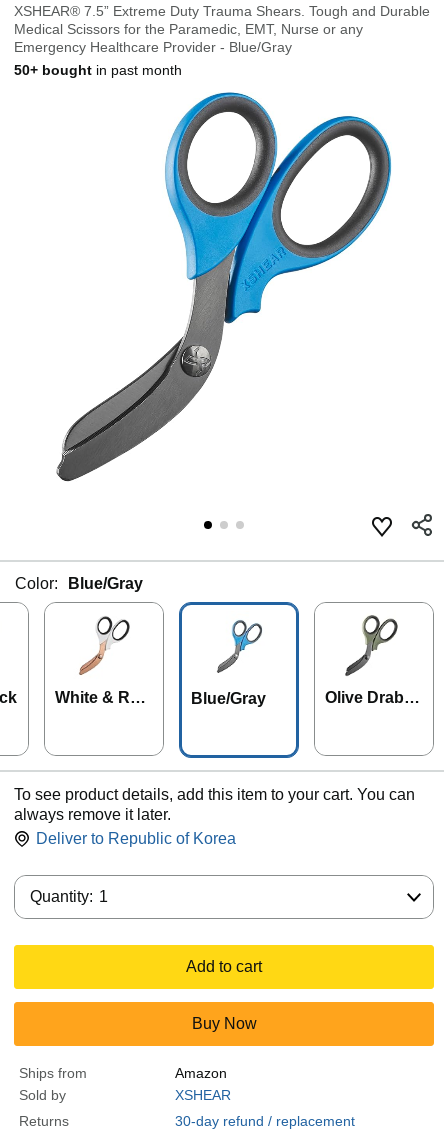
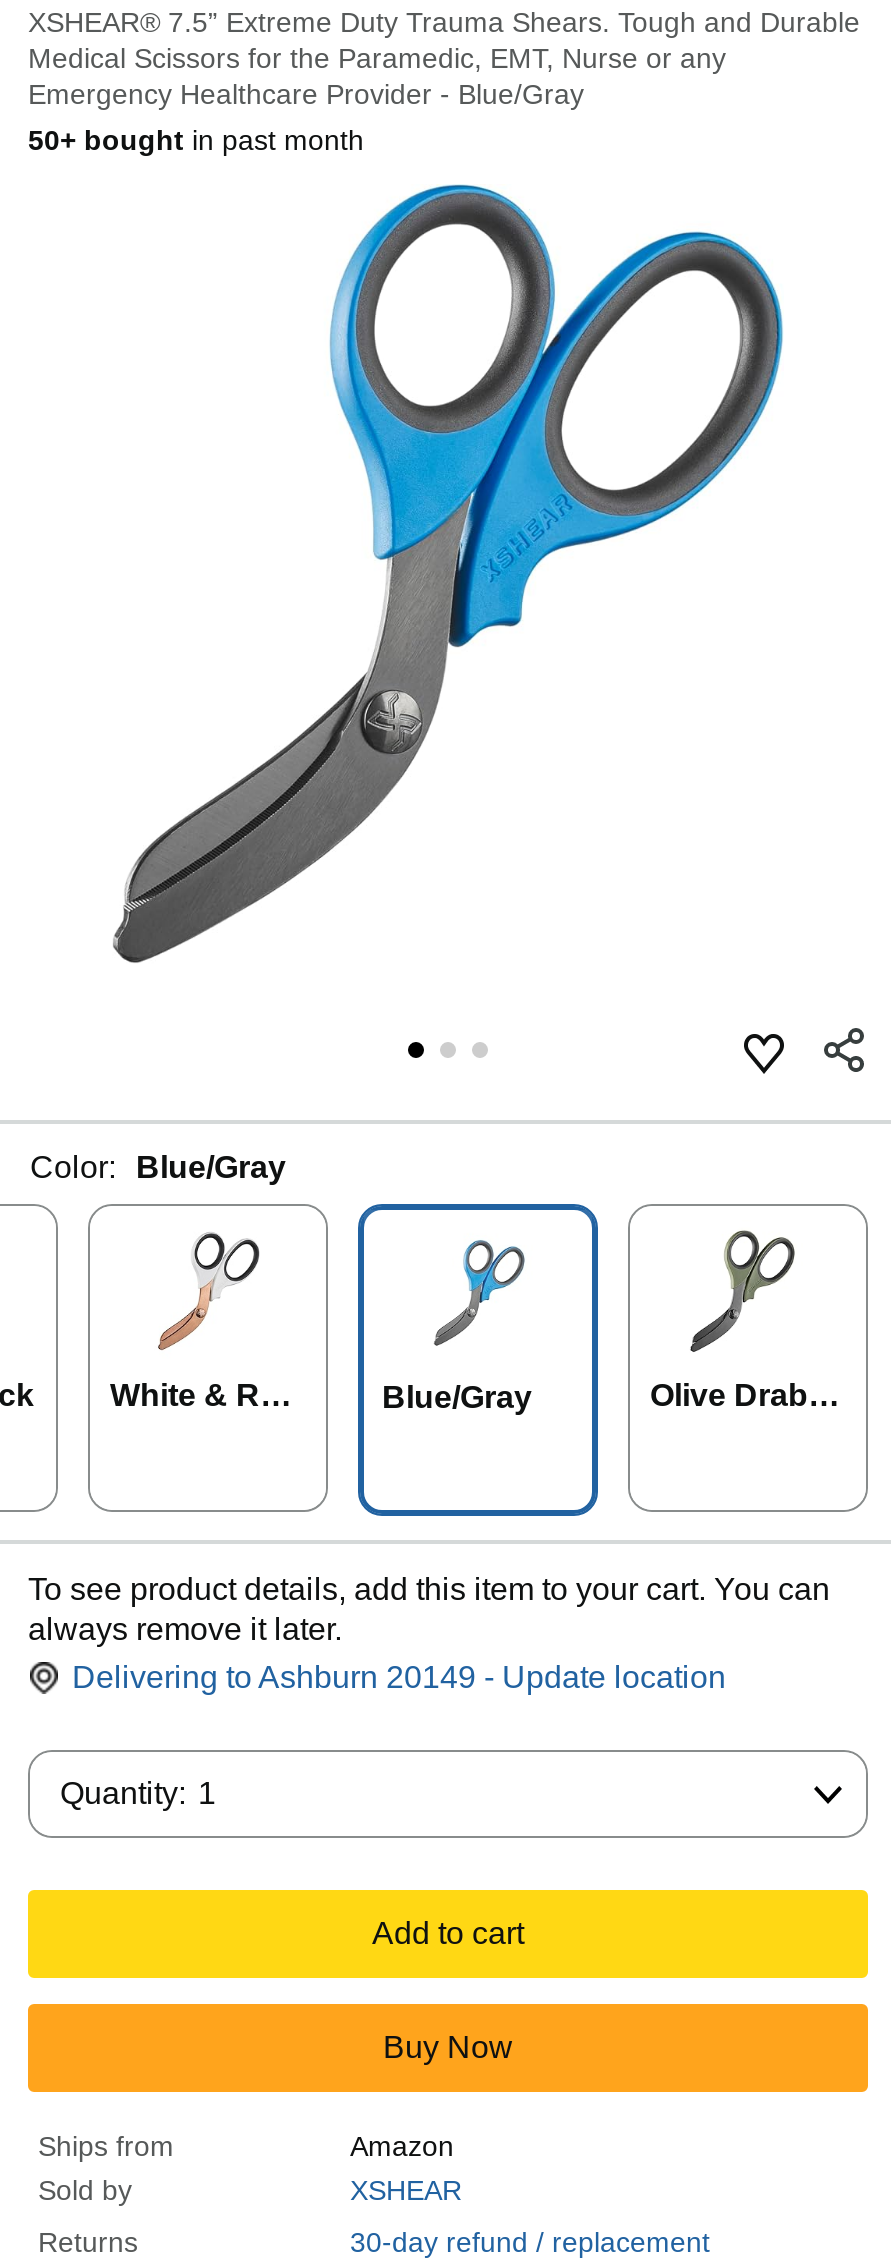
[36,830,236,847] Deliver to Republic of Korea -> [72,1660,726,1694] Delivering to Ashburn 20149 - Update location

